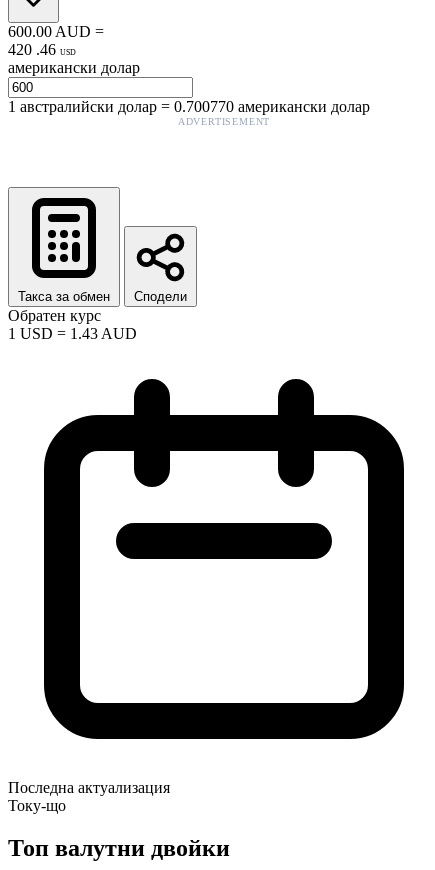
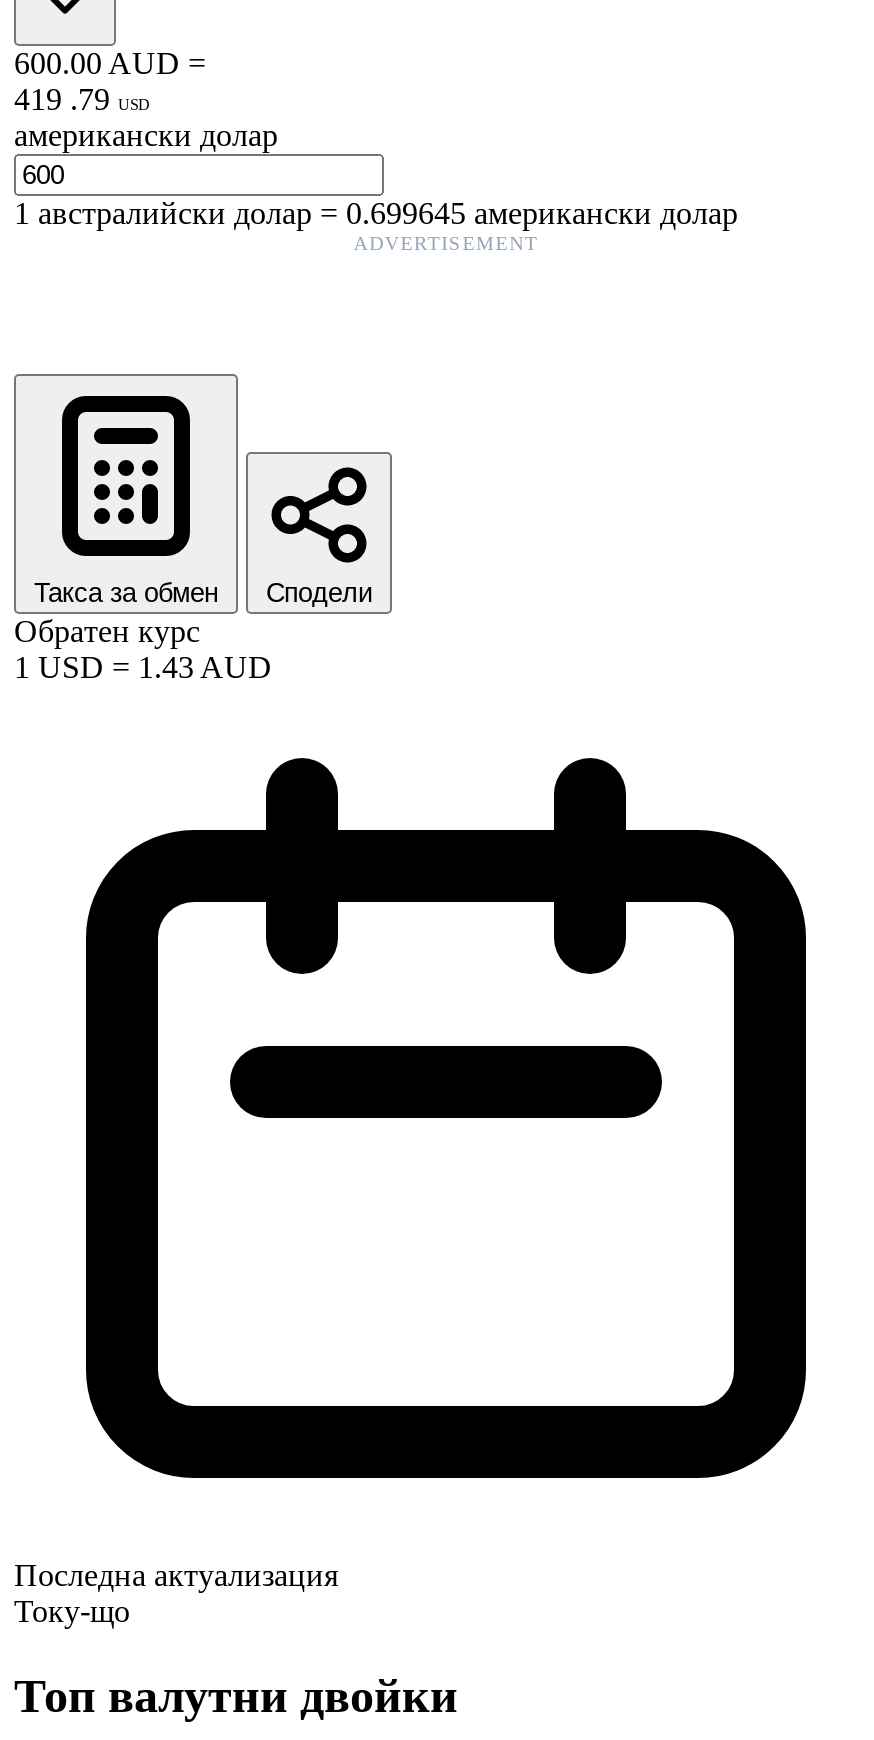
[8,41,76,58] 420 . 46 USD -> [14,82,150,116] 419 . 79 USD
[8,98,370,115] 1австралийски долар=0.700770 американски долар -> [14,196,738,230] 1австралийски долар=0.699645 американски долар

